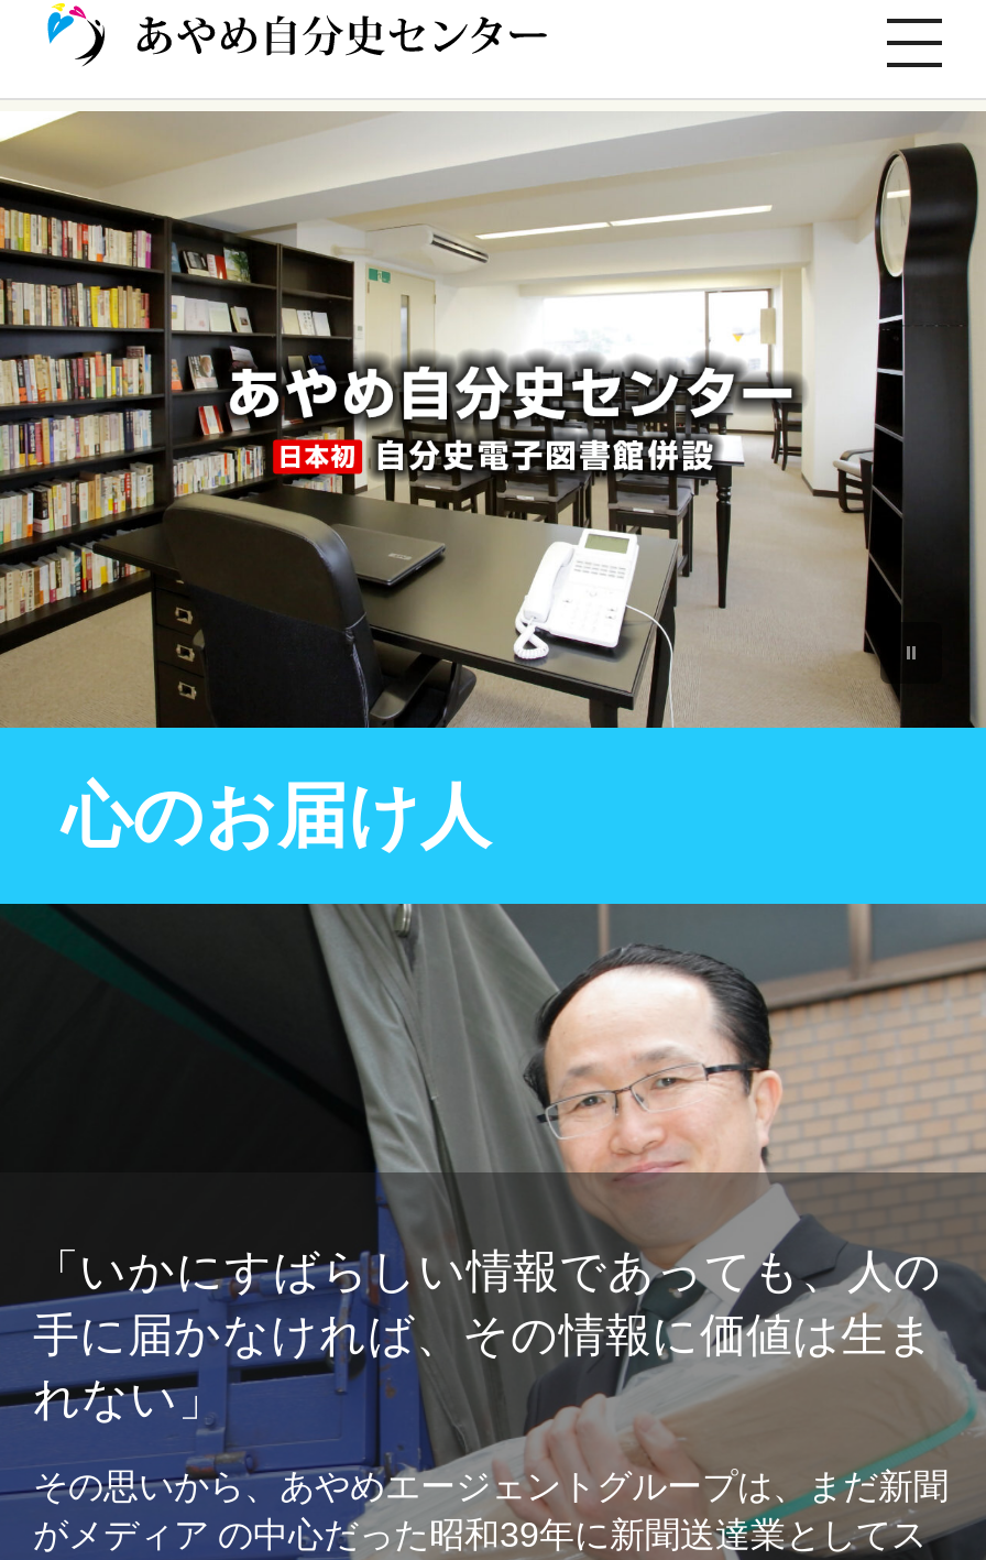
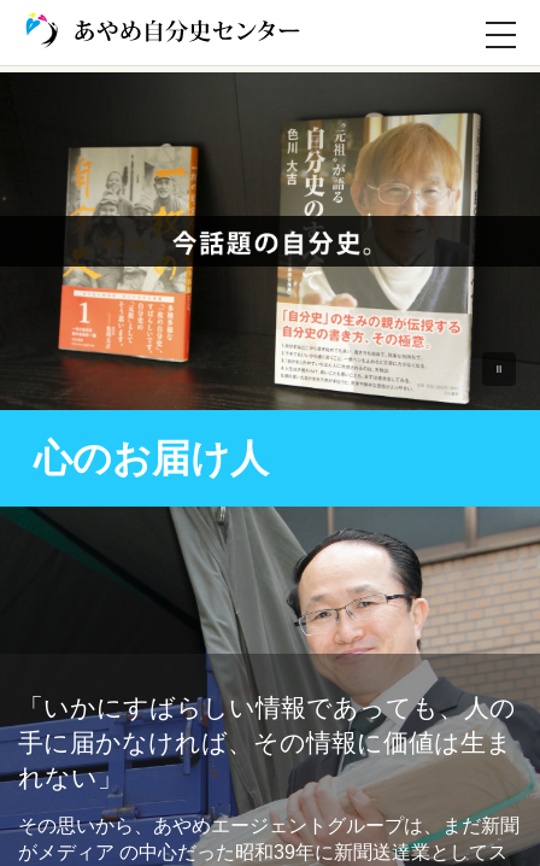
[7,111,979,730] [image] -> [4,71,536,411] [image]

